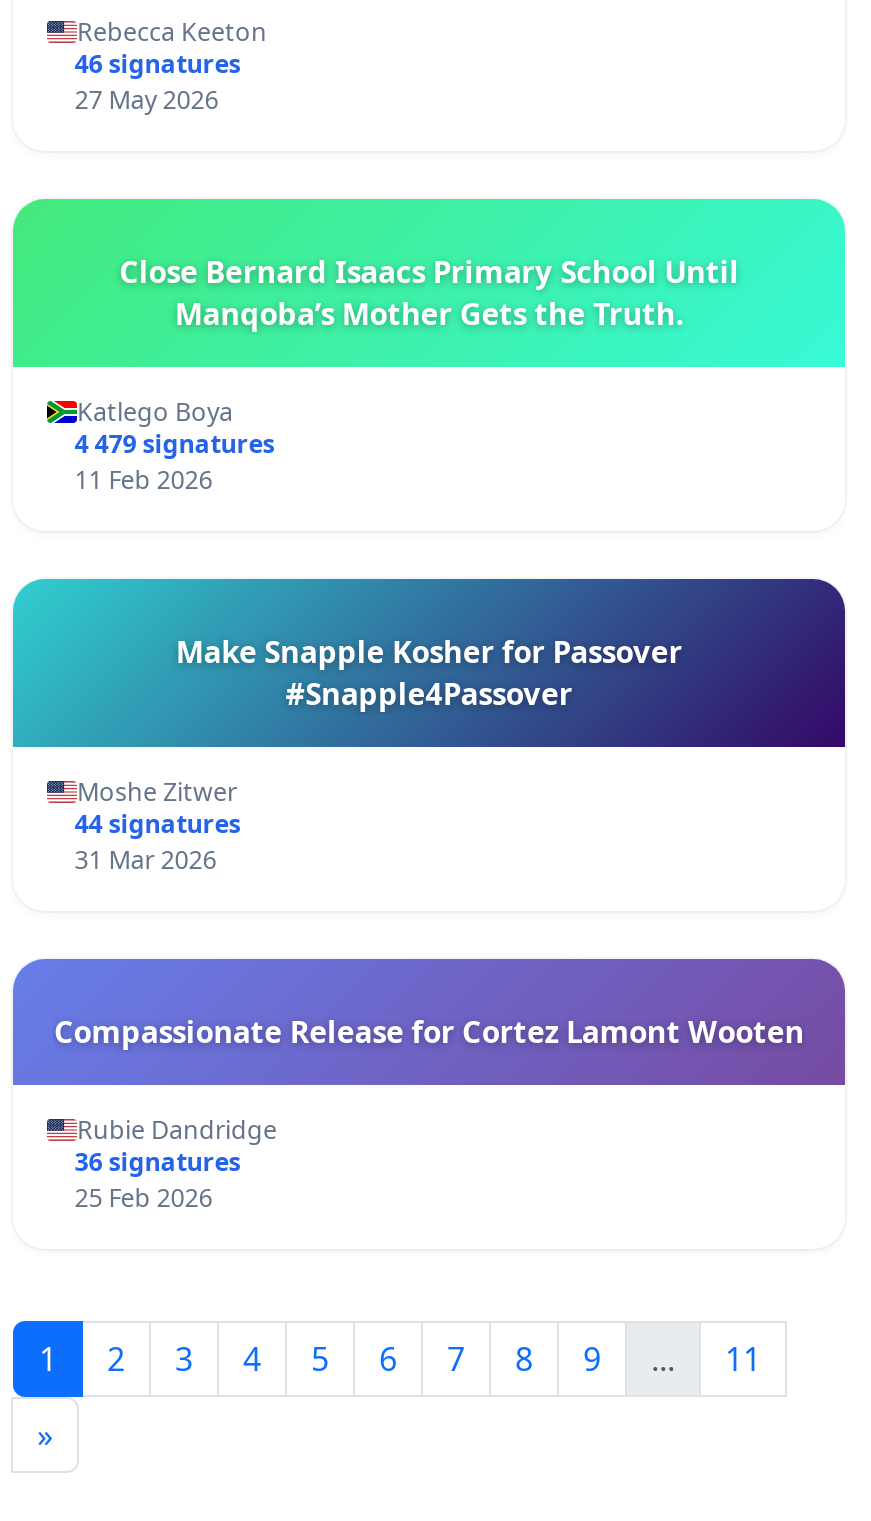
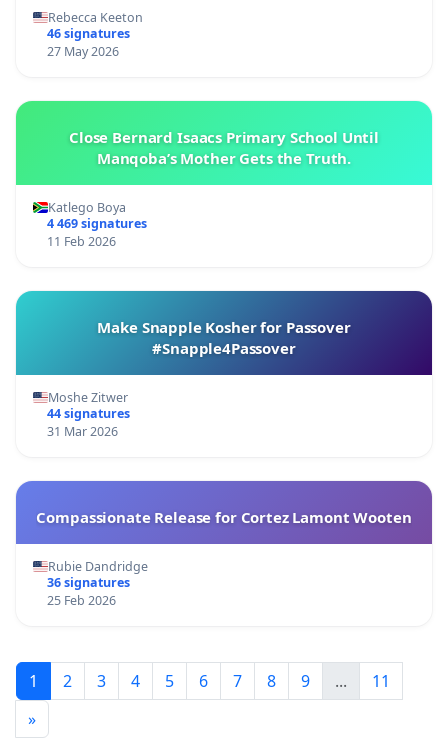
[75,426,275,460] 4 479 signatures -> [47,214,147,231] 4 469 signatures

